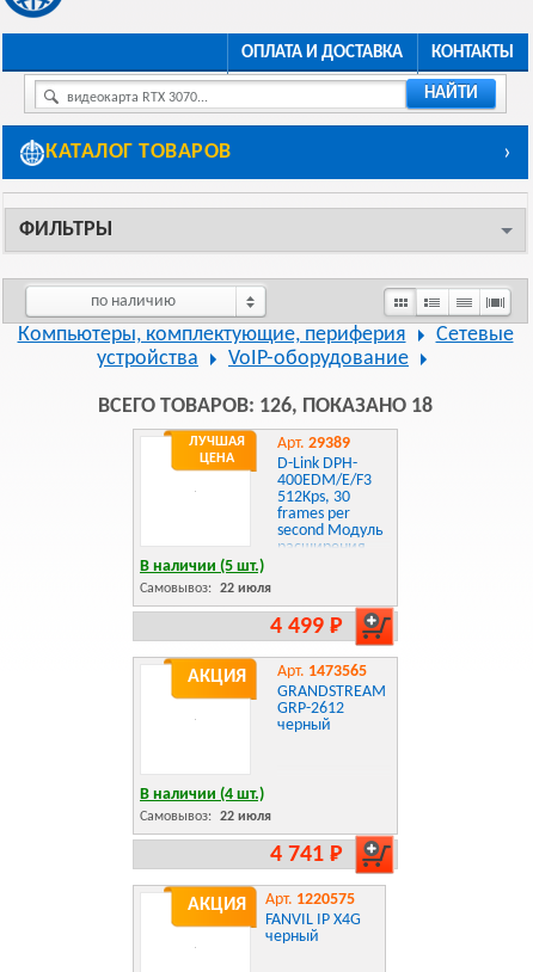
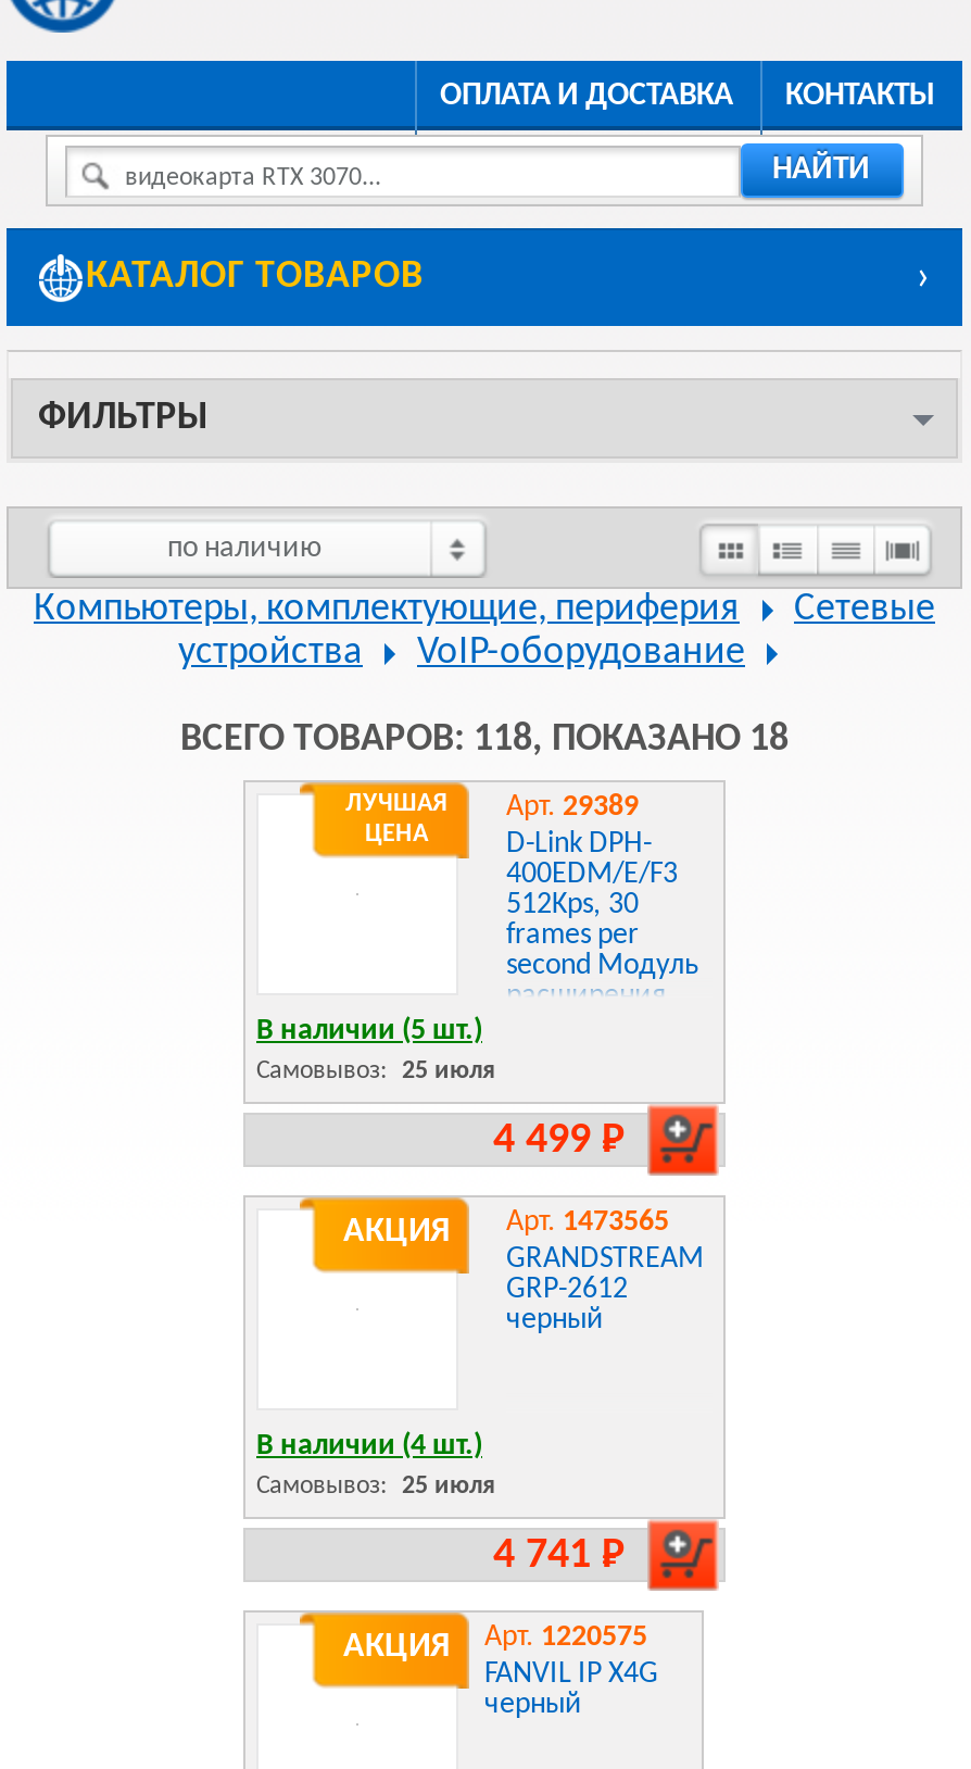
[98,395,433,418] ВСЕГО ТОВАРОВ: 126, ПОКАЗАНО 18 -> [180,719,789,761] ВСЕГО ТОВАРОВ: 118, ПОКАЗАНО 18
[140,582,271,596] Самовывоз: 22 июля -> [256,1058,495,1084] Самовывоз: 25 июля
[140,810,271,824] Самовывоз: 22 июля -> [256,1473,495,1500] Самовывоз: 25 июля

